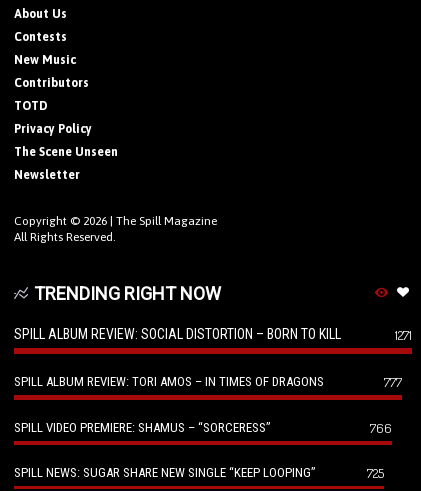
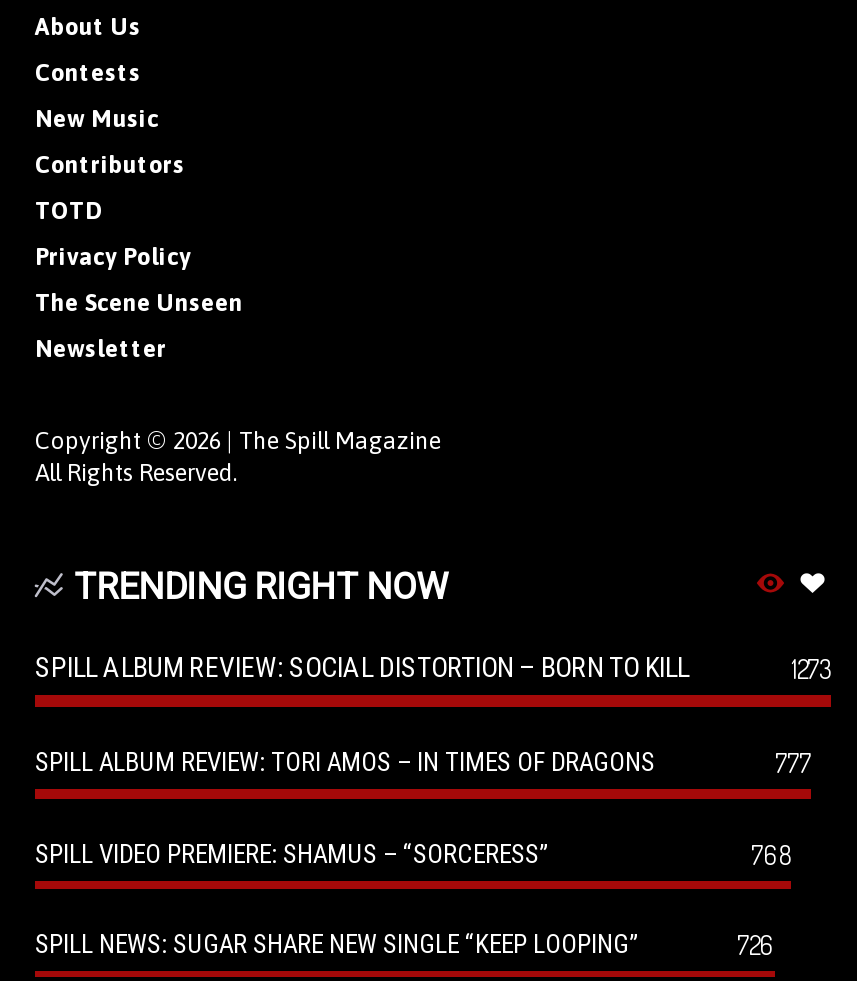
[395,327,412,343] 1271 -> [791,652,831,684] 1273
[370,420,392,436] 766 -> [751,838,791,870] 768
[367,465,384,481] 725 -> [737,928,775,960] 726

